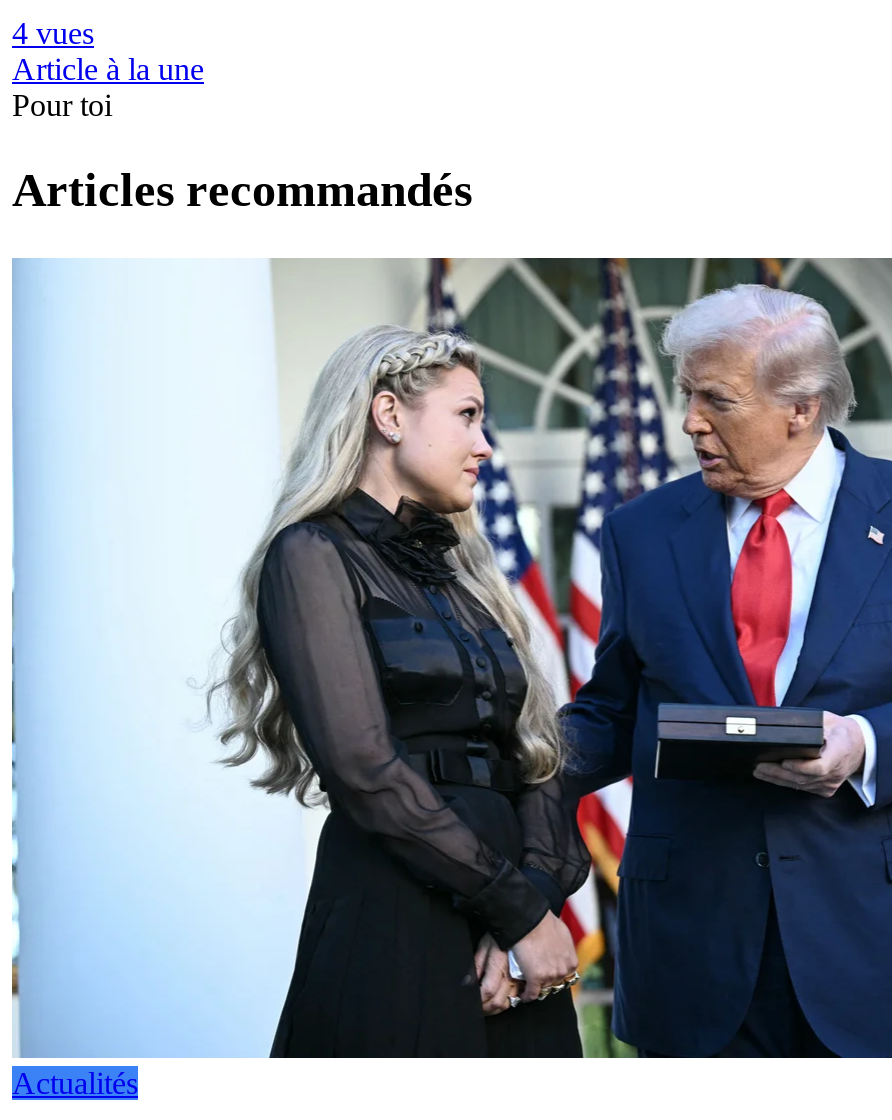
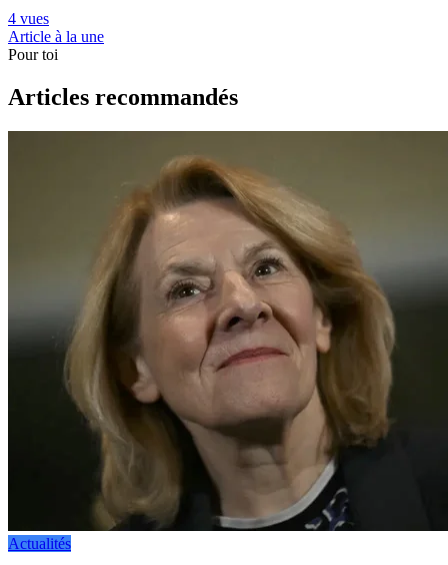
[10,258,886,1060] [image] -> [7,130,445,532] [image]

